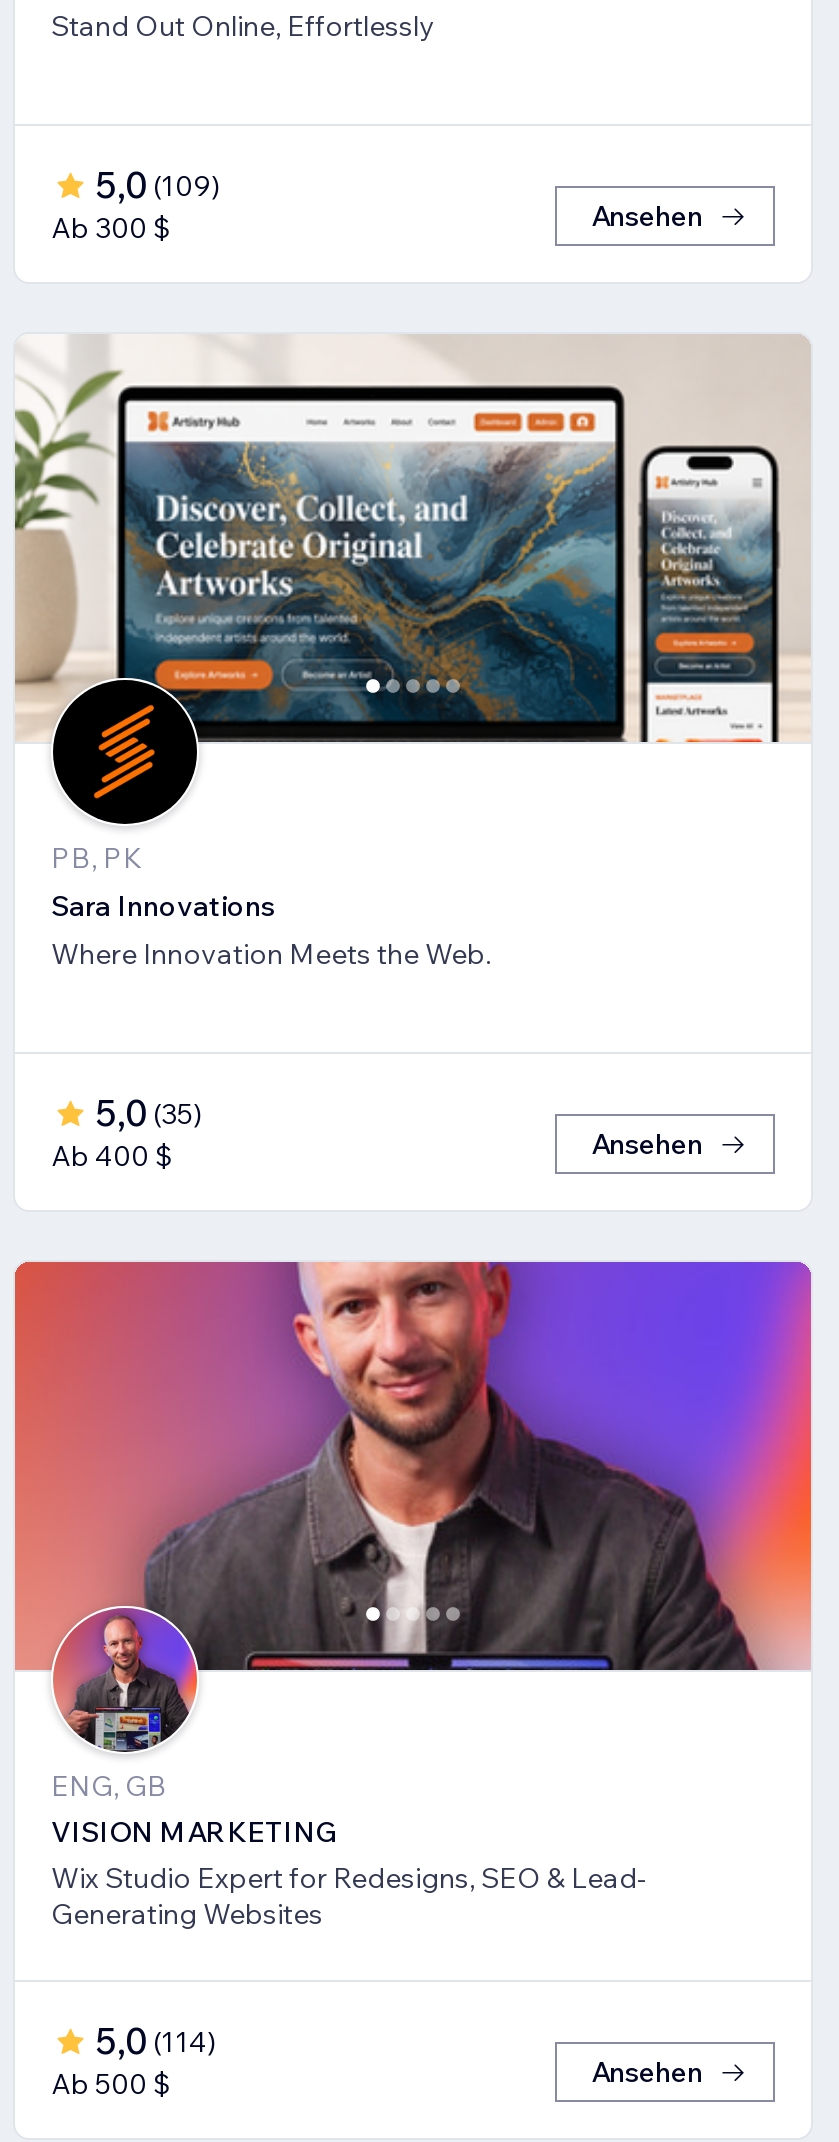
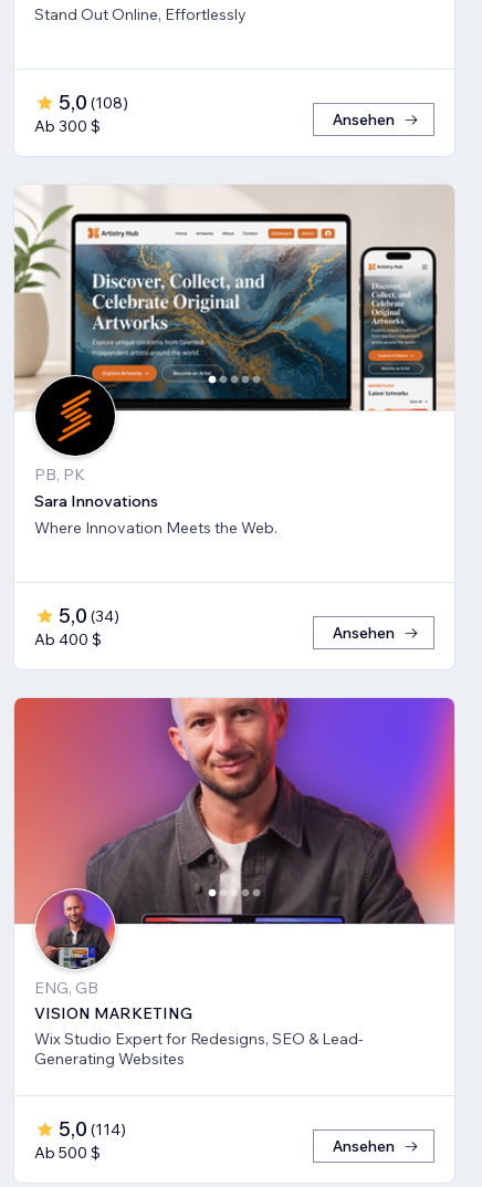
[95,162,221,208] 5,0 (109) -> [59,89,128,115] 5,0 (108)
[95,1090,203,1136] 5,0 (35) -> [59,603,119,628] 5,0 (34)

